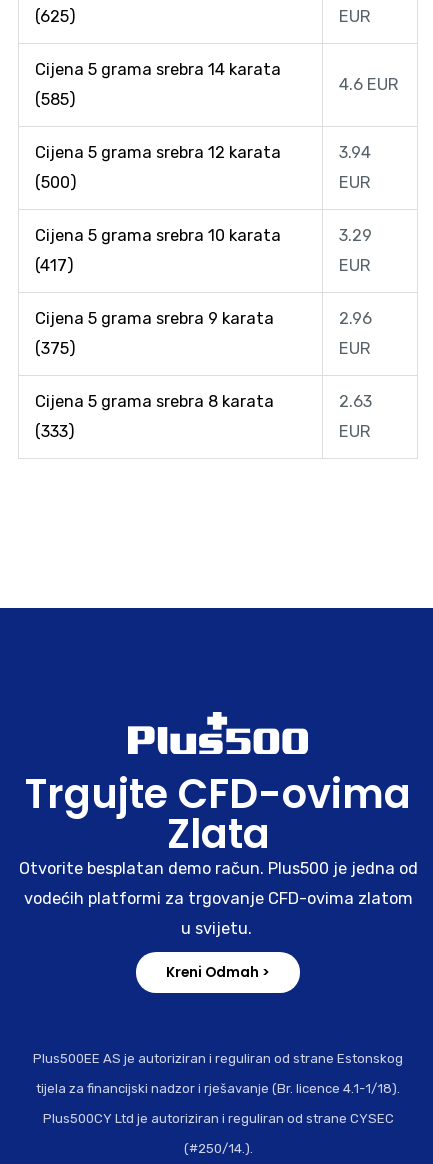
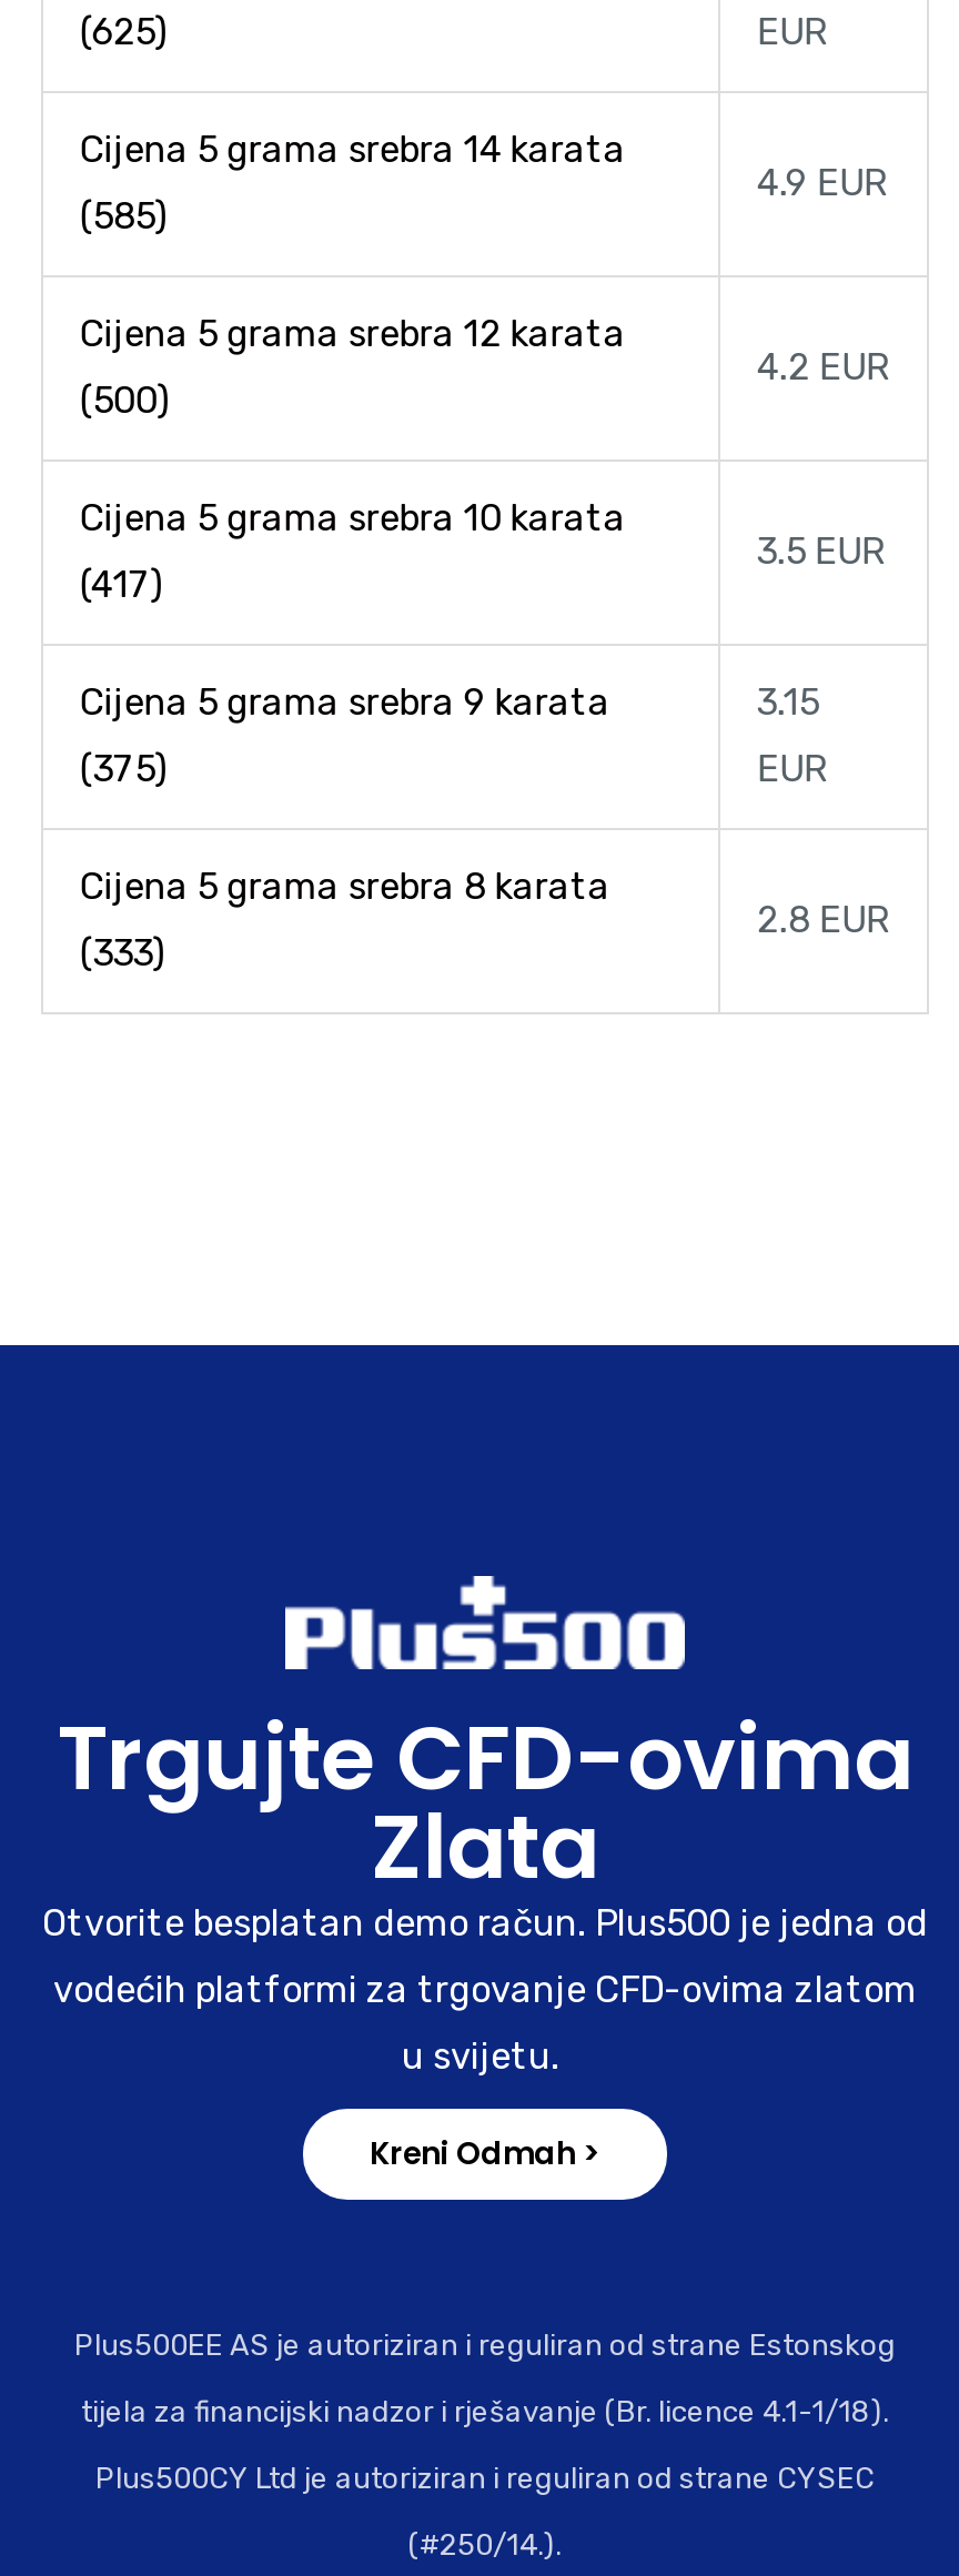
[339,75,398,94] 4.6 EUR -> [757,162,886,204] 4.9 EUR
[339,143,371,192] 3.94 | EUR -> [757,346,888,388] 4.2 EUR
[339,226,372,275] 3.29 | EUR -> [757,531,883,573] 3.5 EUR
[339,309,372,328] 2.96 -> [757,681,819,724] 3.15
[339,392,372,441] 2.63 | EUR -> [757,899,888,941] 2.8 EUR

